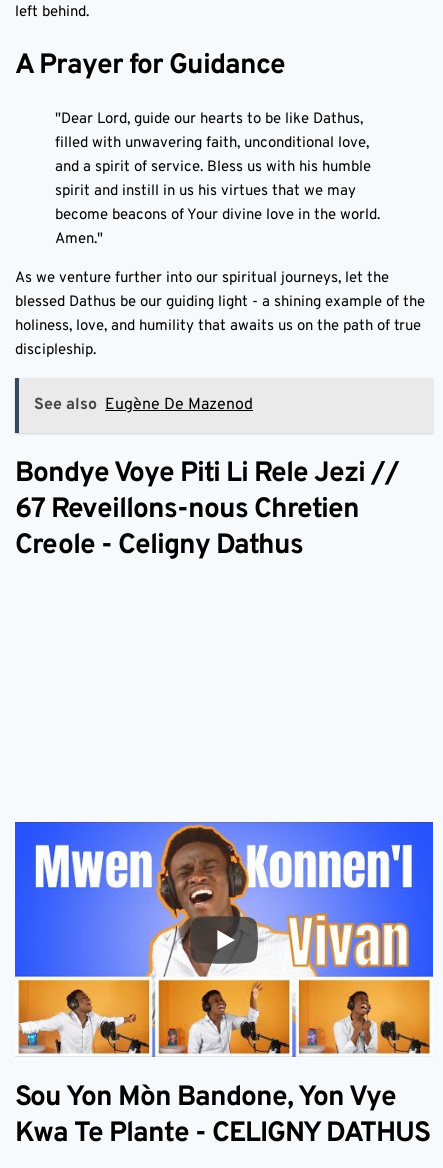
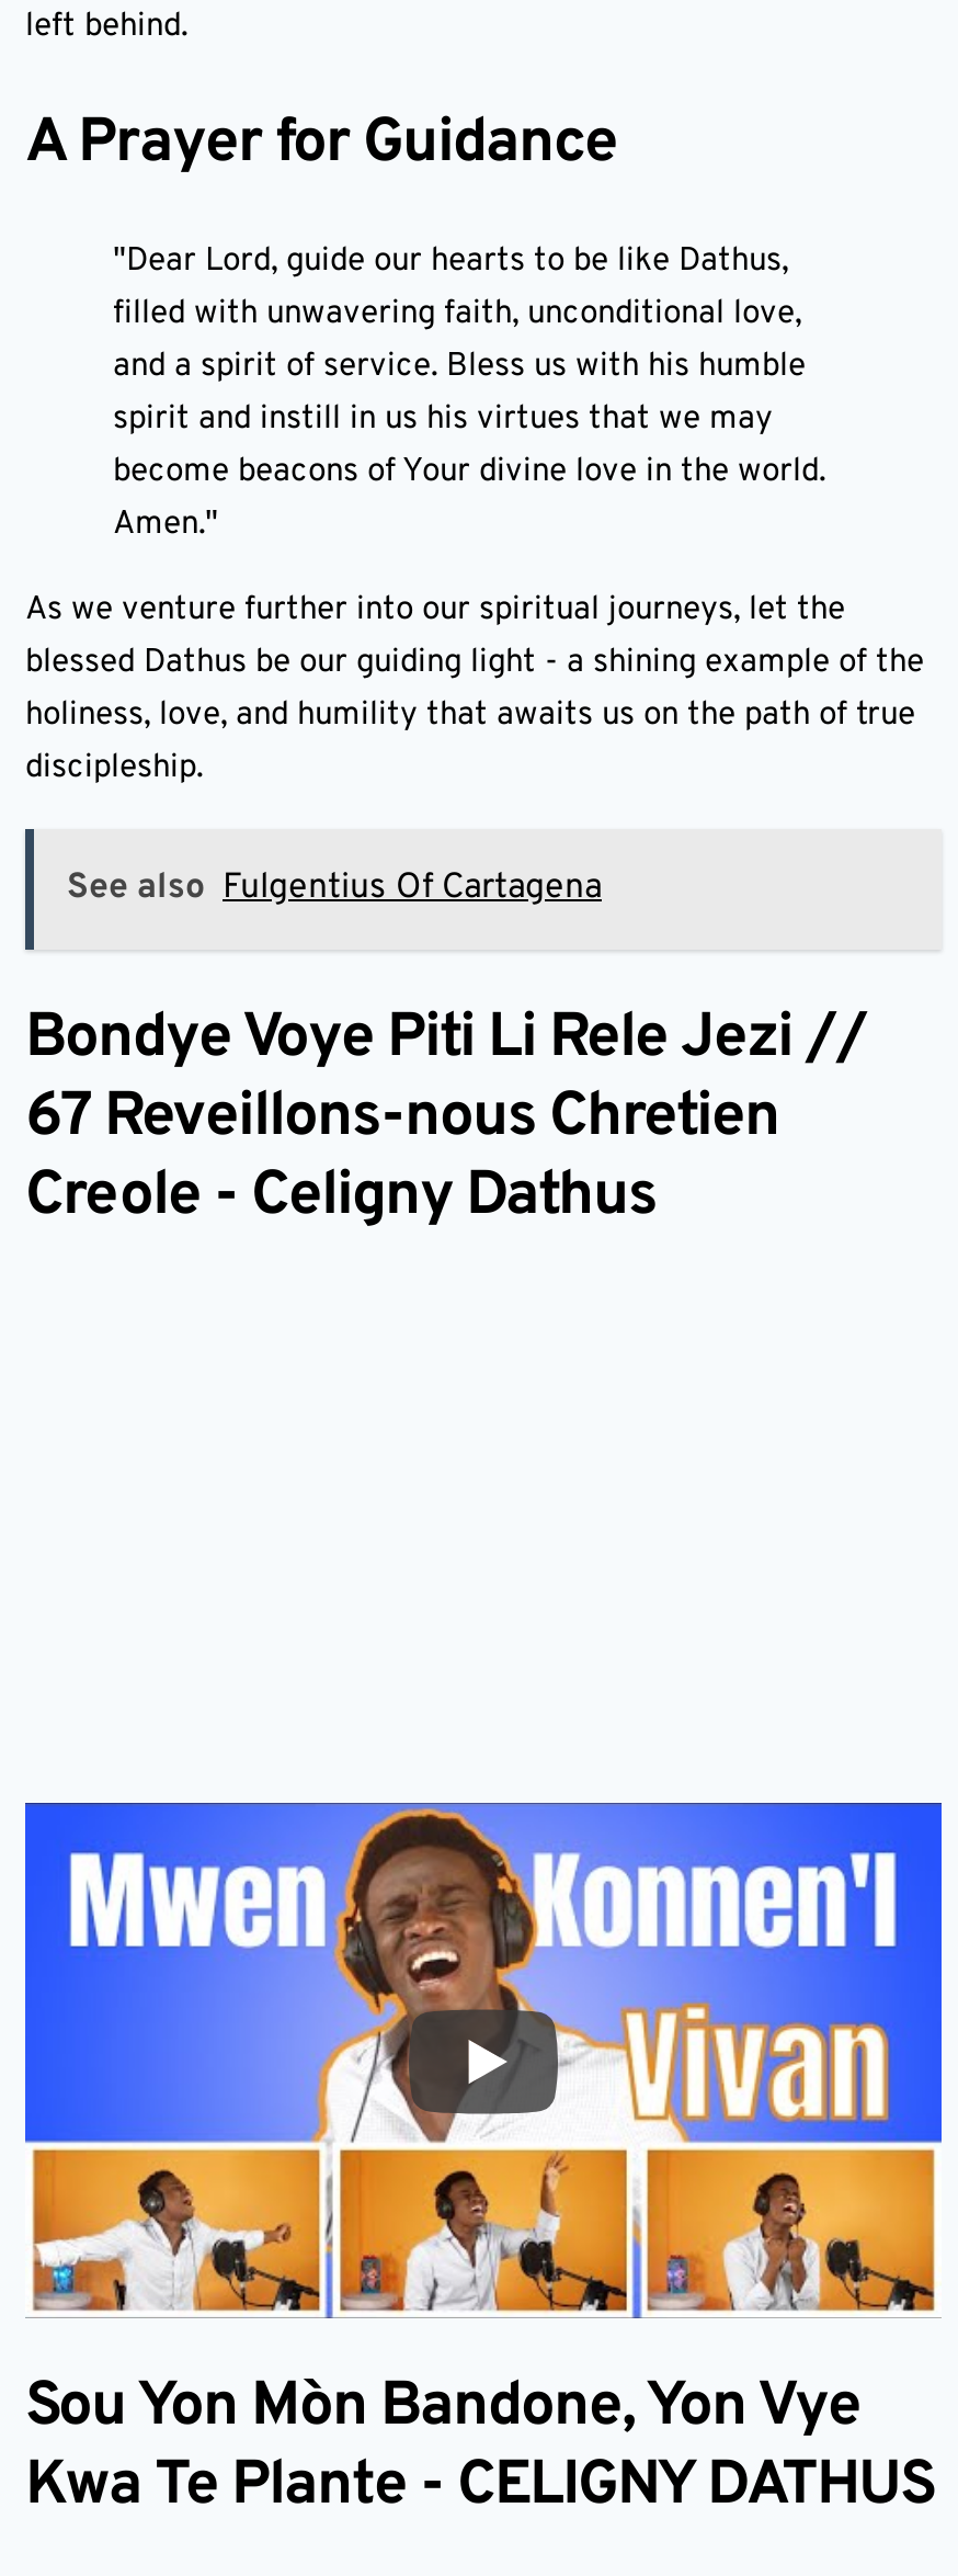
[34,395,253,415] See also Eugène De Mazenod -> [67,865,602,909] See also Fulgentius Of Cartagena

